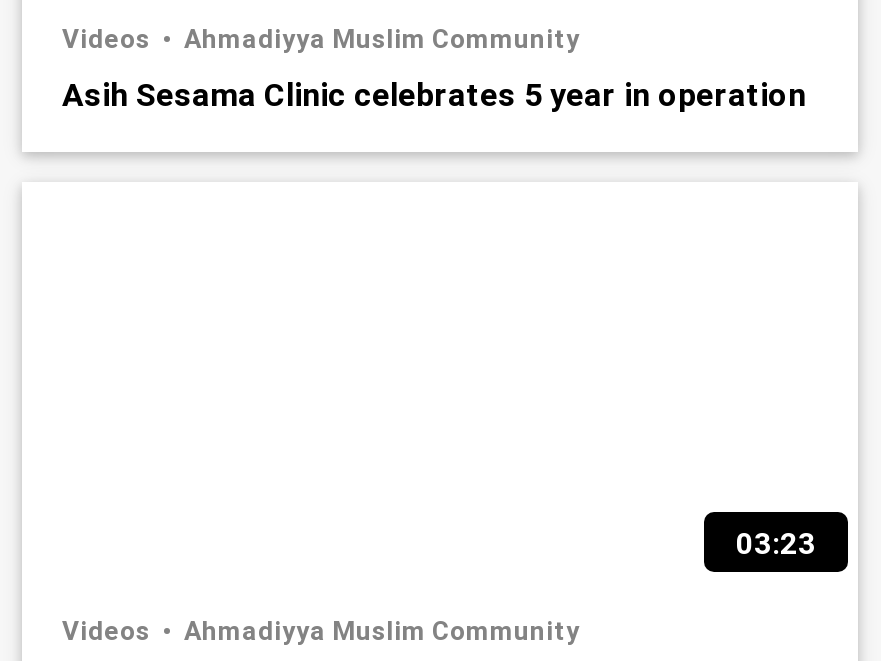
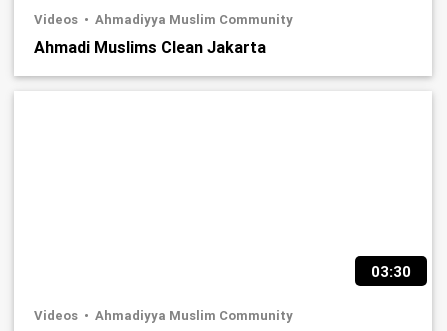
[62,74,806,114] Asih Sesama Clinic celebrates 5 year in operation -> [34,37,266,57] Ahmadi Muslims Clean Jakarta
[736,524,816,562] 03:23 -> [371,262,411,281] 03:30

